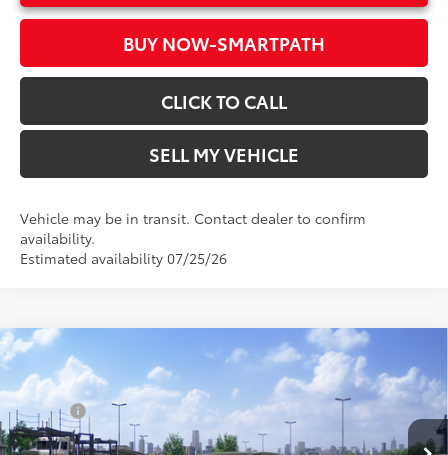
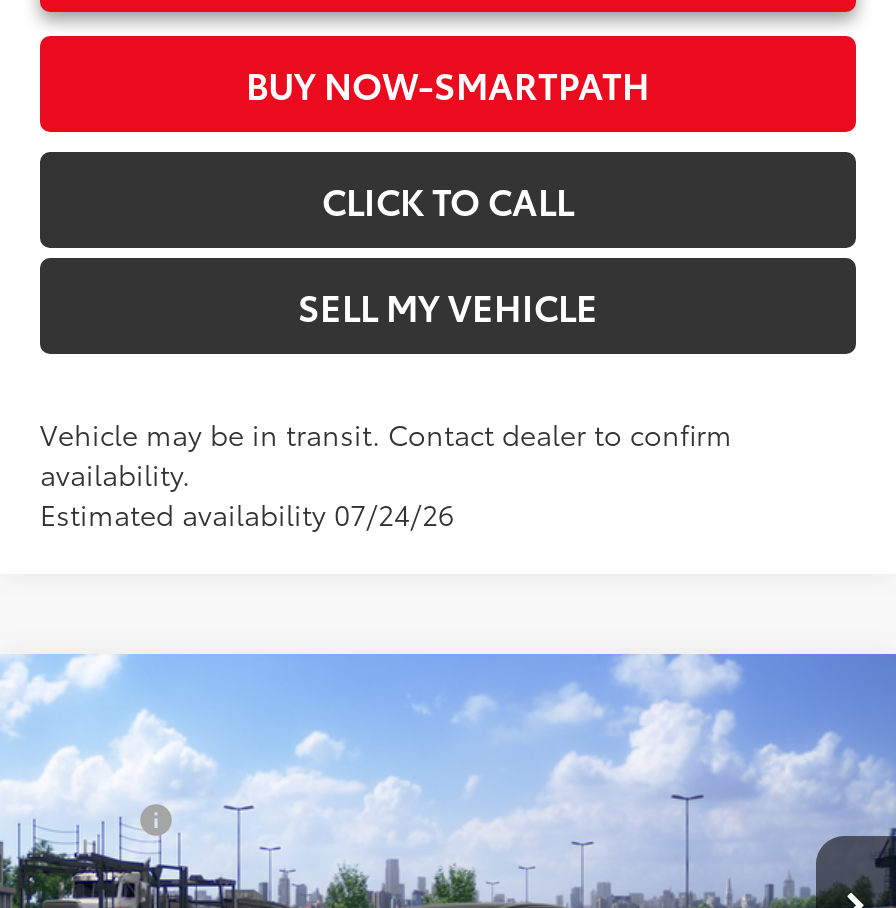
[20,248,227,268] Estimated availability 07/25/26 -> [40,493,454,533] Estimated availability 07/24/26

